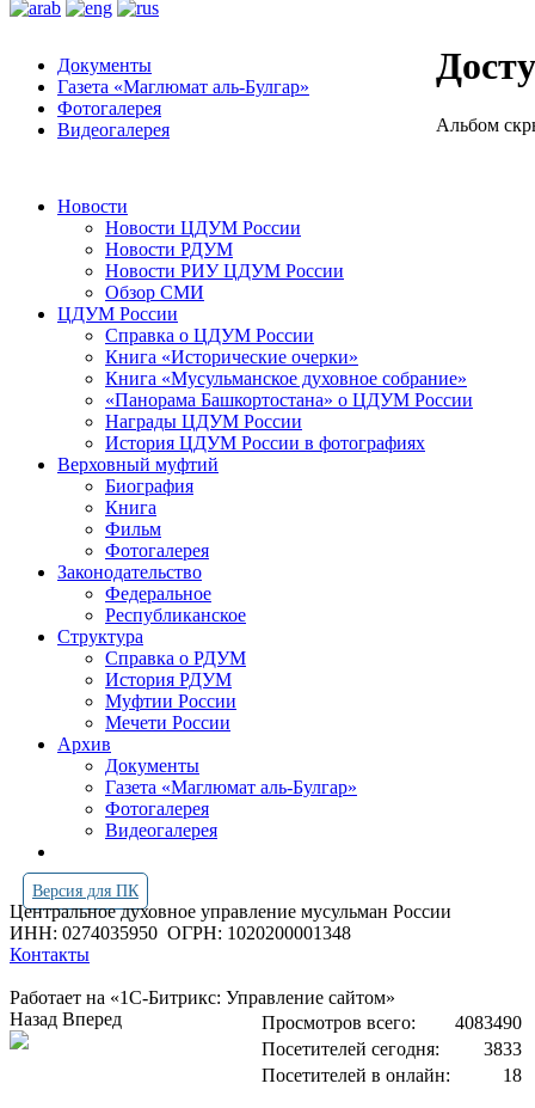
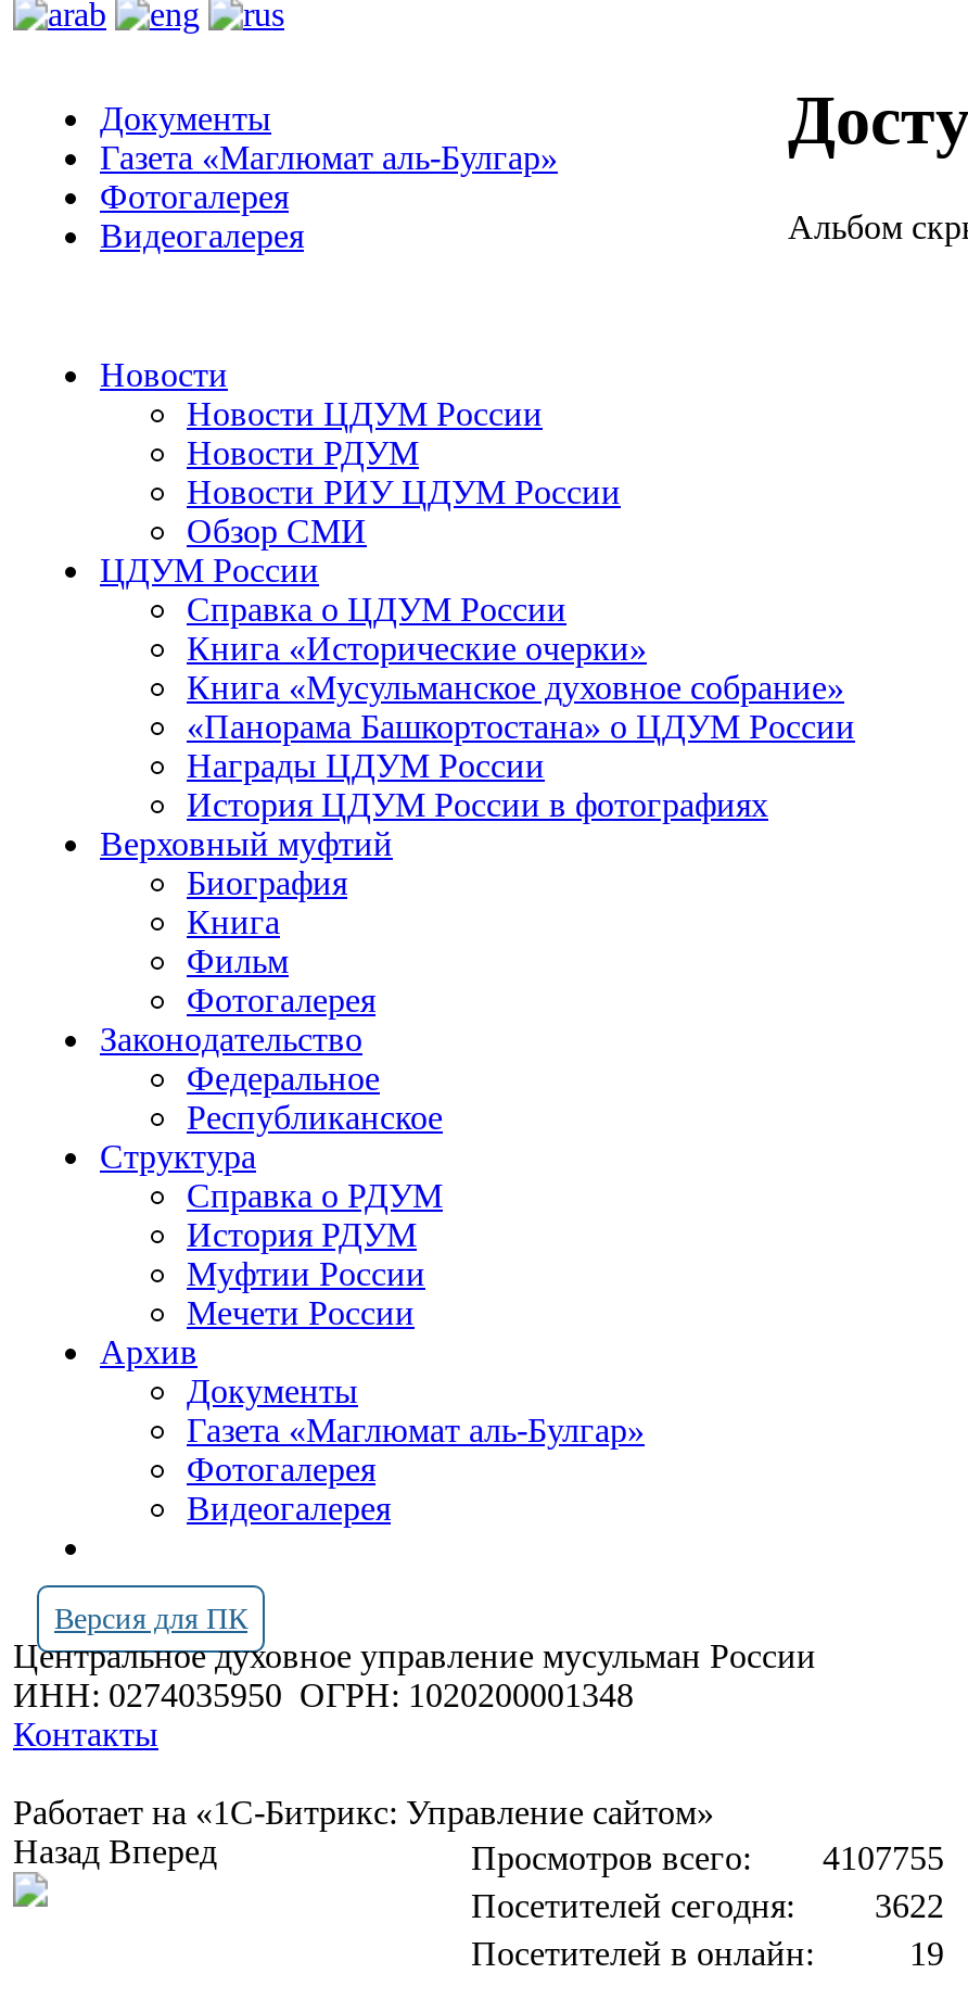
[262,1012,522,1033] Просмотров всего: 4083490 -> [471,1839,944,1876] Просмотров всего: 4107755
[484,1039,522,1059] 3833 -> [875,1887,944,1924] 3622
[503,1065,522,1085] 18 -> [909,1935,944,1972] 19

